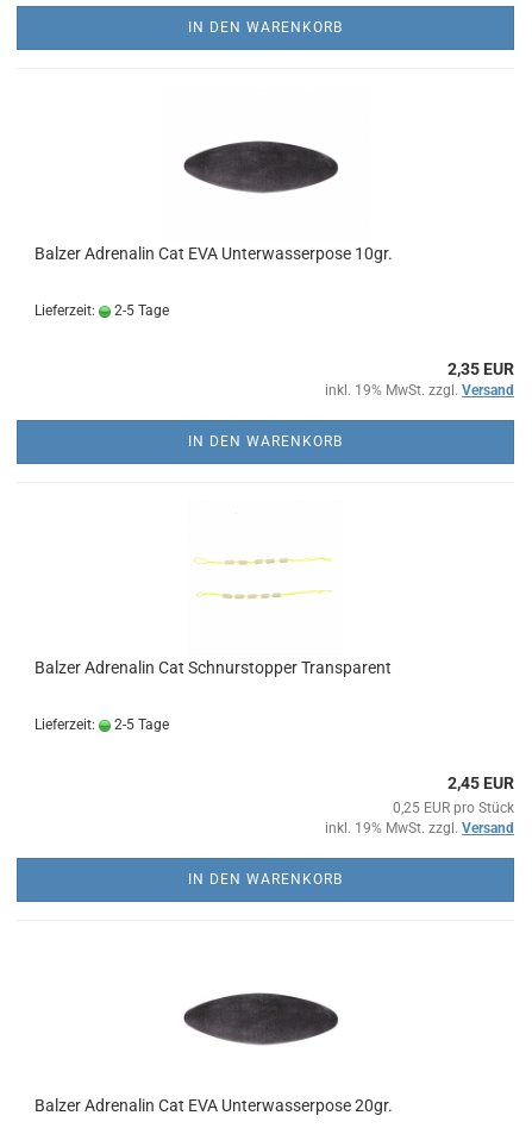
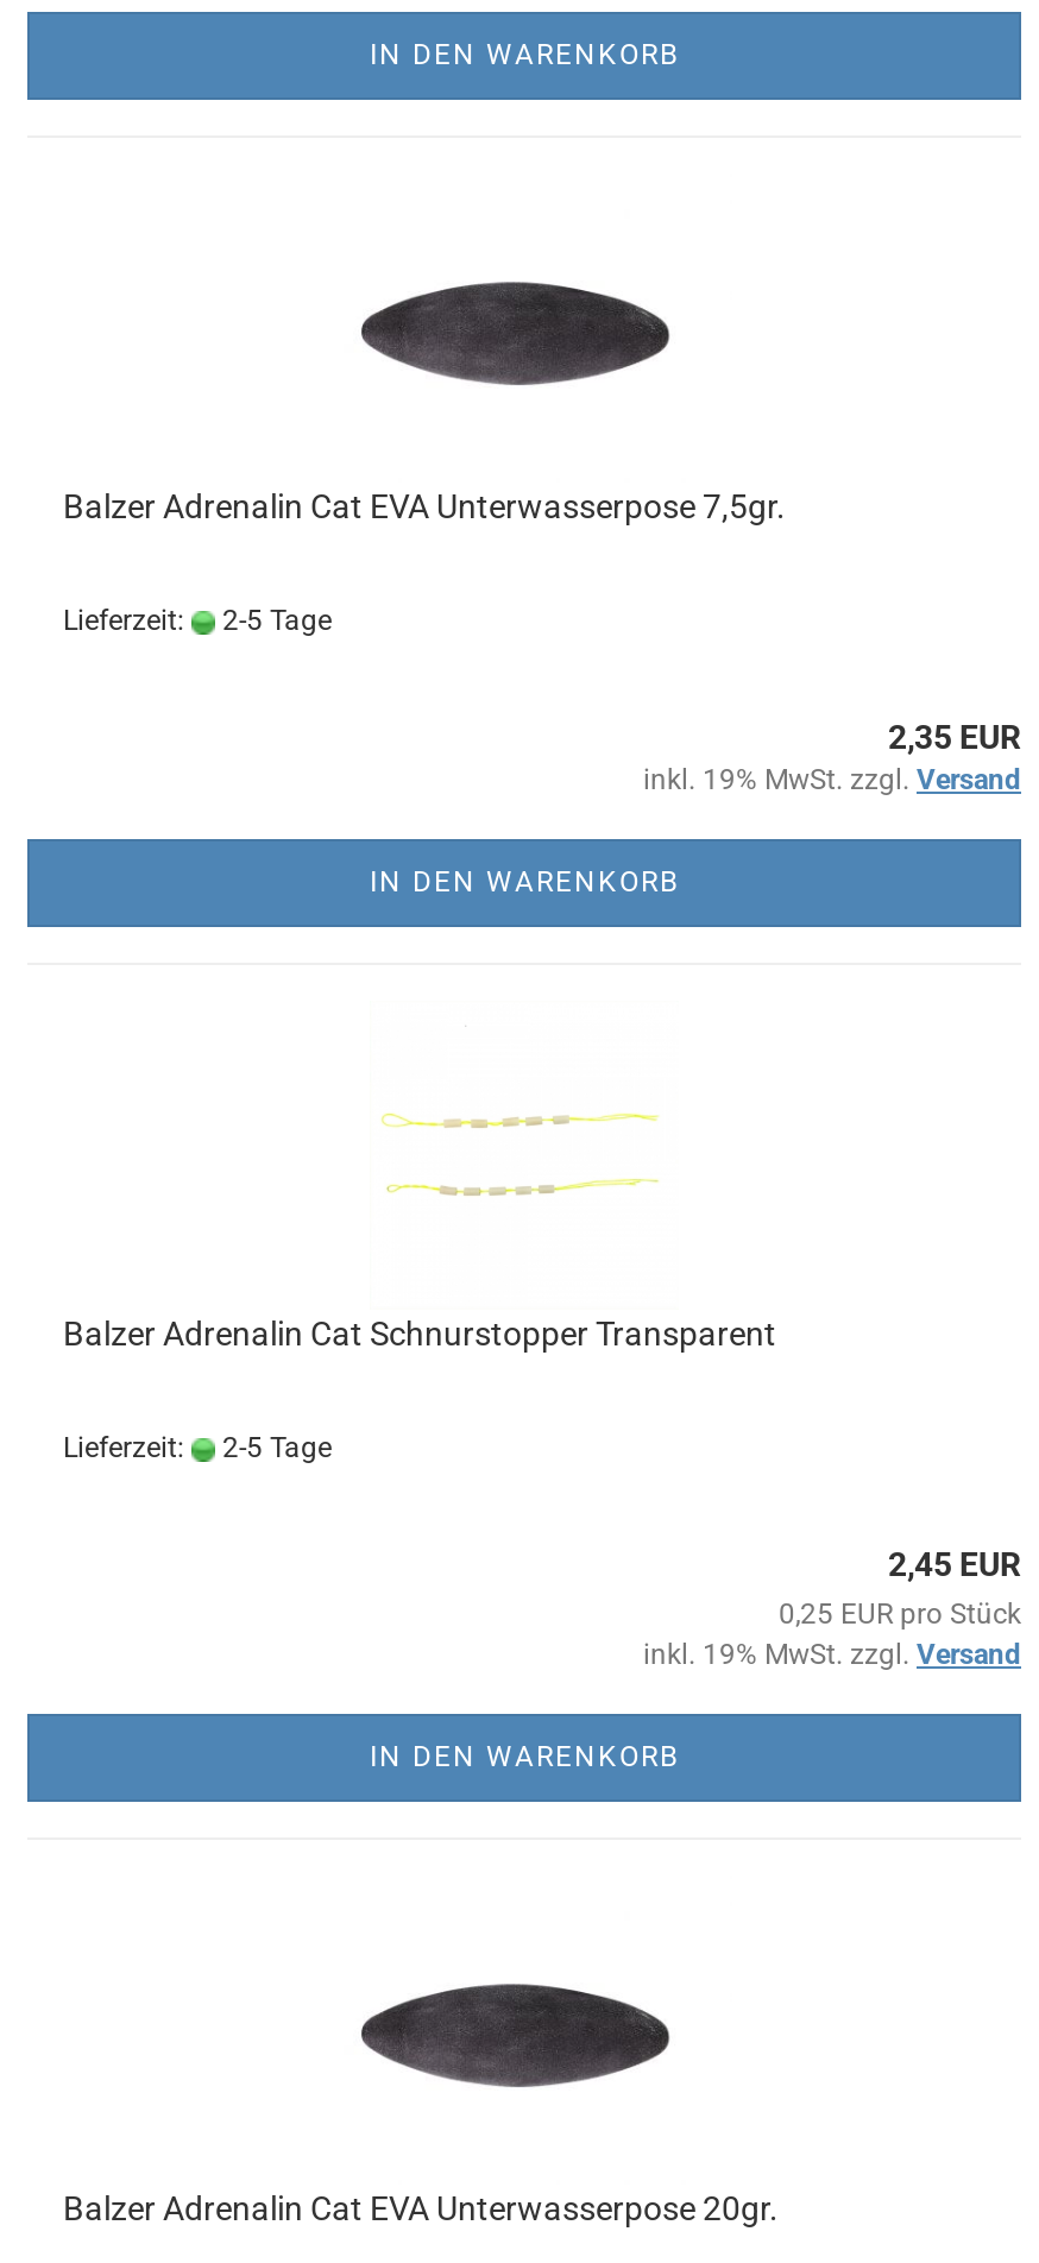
[35,244,393,263] Balzer Adrenalin Cat EVA Unterwasserpose 10gr. -> [63,488,786,526] Balzer Adrenalin Cat EVA Unterwasserpose 7,5gr.

